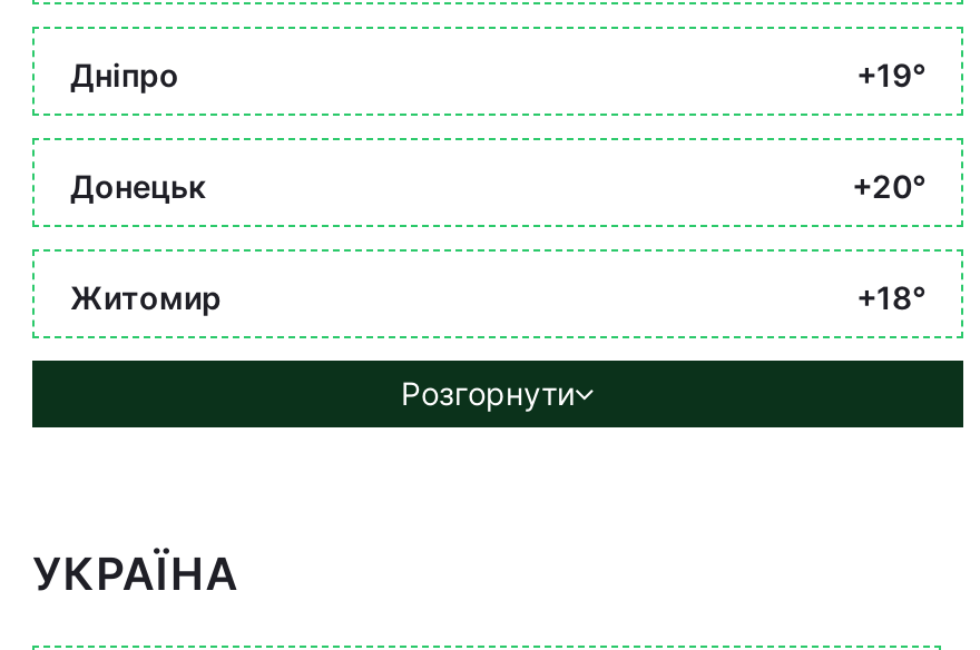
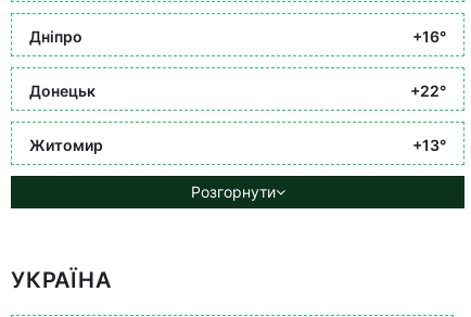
[856,55,925,92] +19° -> [412,27,446,45] +16°
[852,166,925,204] +20° -> [410,81,446,99] +22°
[856,277,925,315] +18° -> [412,135,446,154] +13°

